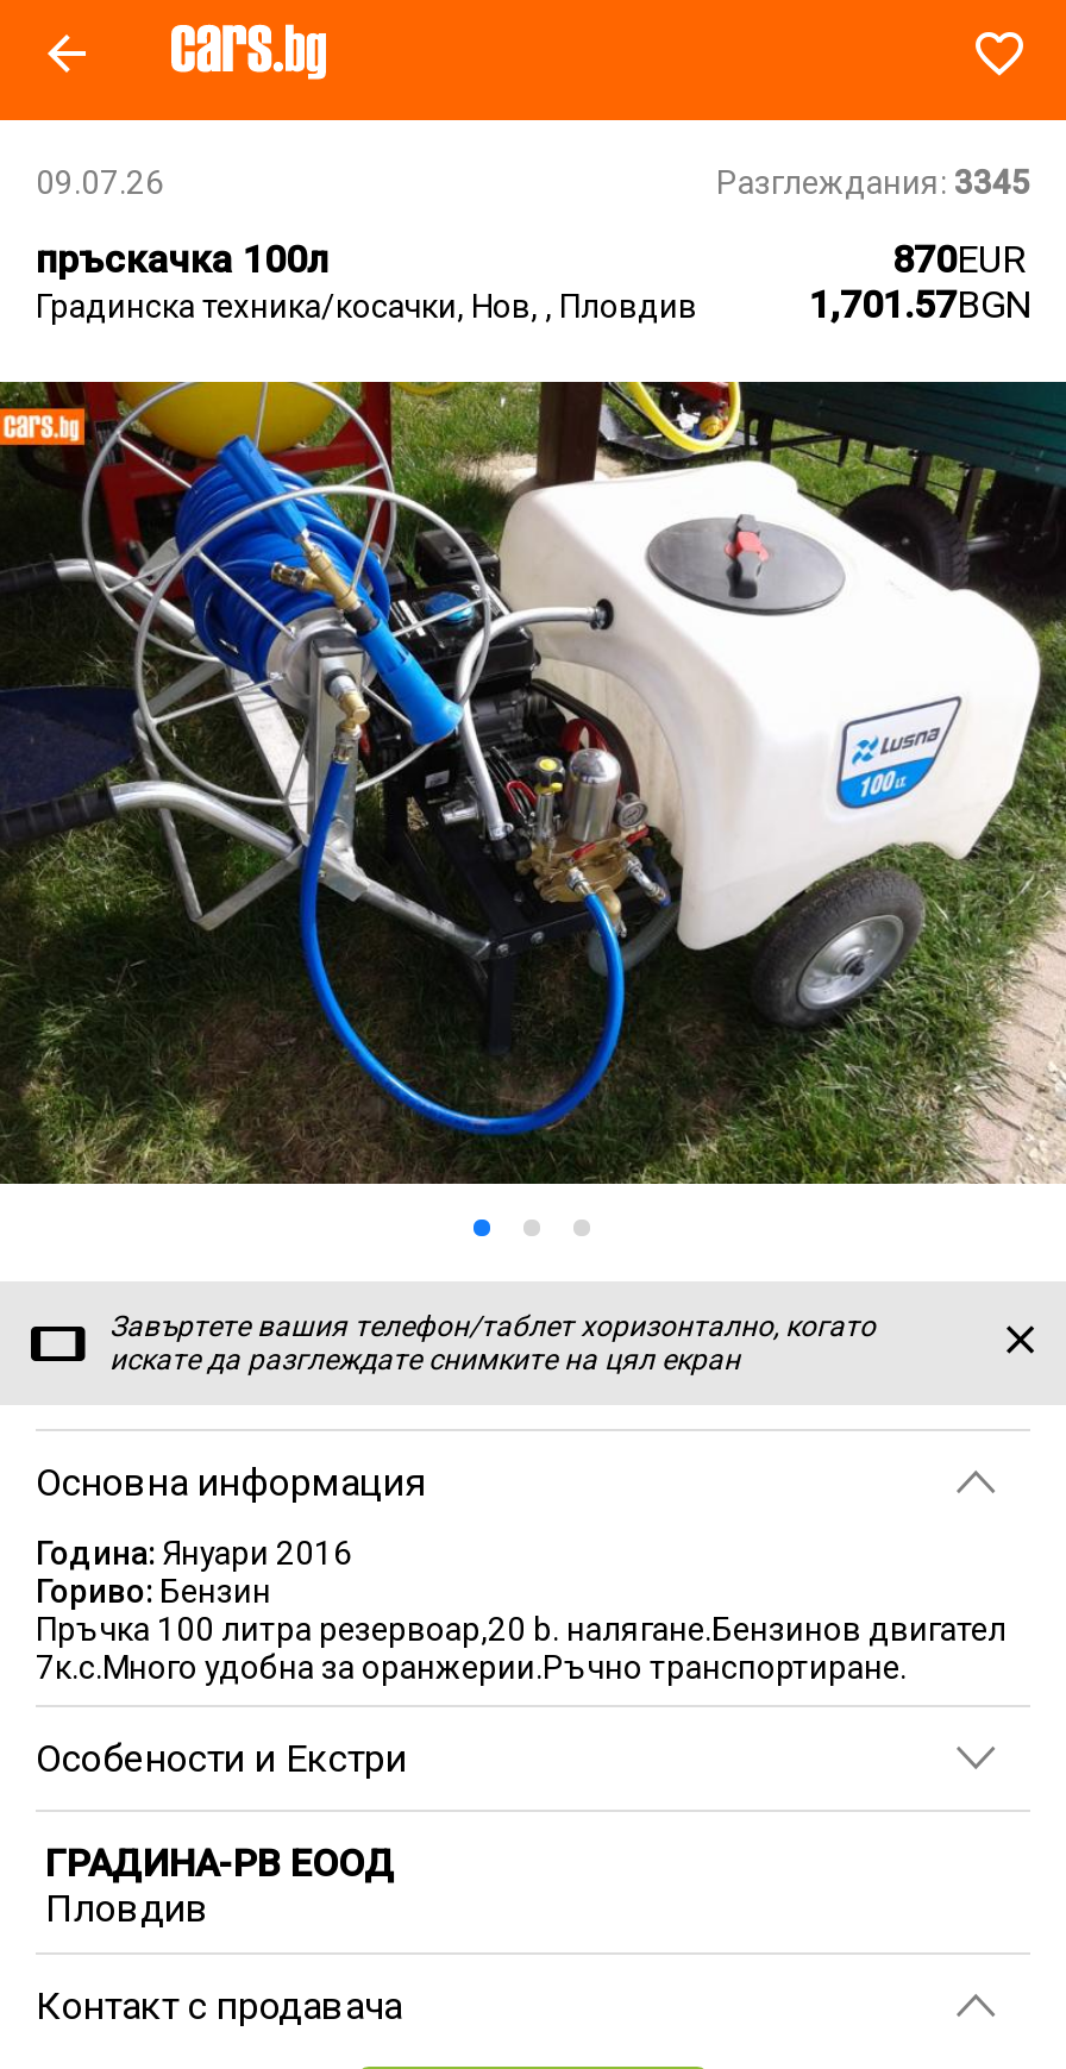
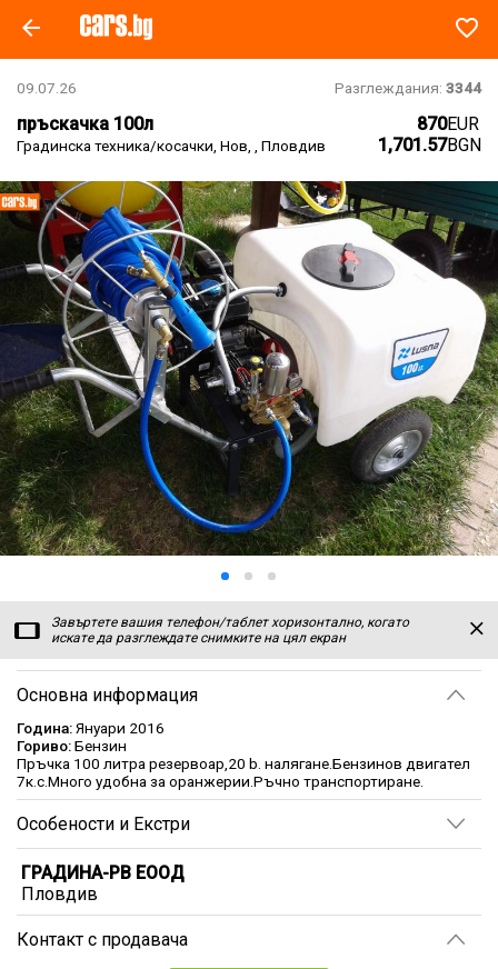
[716,163,1030,201] Разглеждания: 3345 -> [335,79,481,97] Разглеждания: 3344

